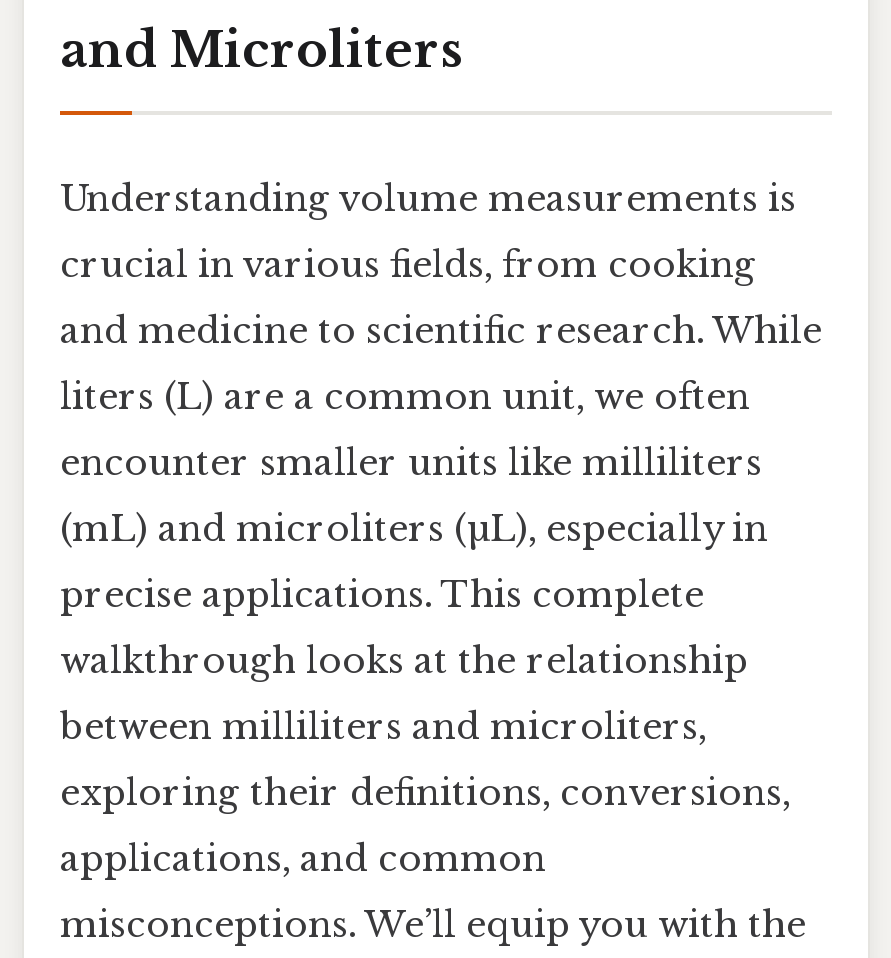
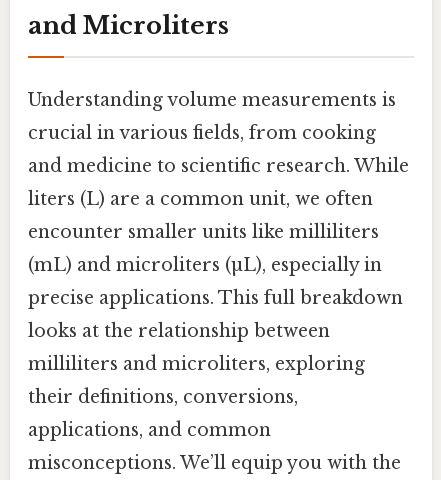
[60,573,704,617] precise applications. This complete -> [28,287,403,309] precise applications. This full breakdown
[60,639,748,683] walkthrough looks at the relationship -> [28,320,330,342] looks at the relationship between
[60,705,706,749] between milliliters and microliters, -> [28,353,365,375] milliliters and microliters, exploring
[60,771,790,815] exploring their definitions, conversions, -> [28,386,298,408] their definitions, conversions,

